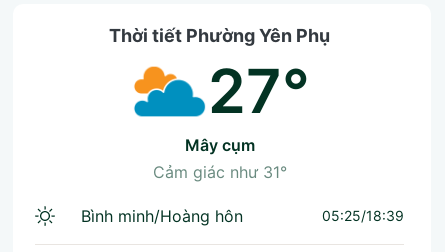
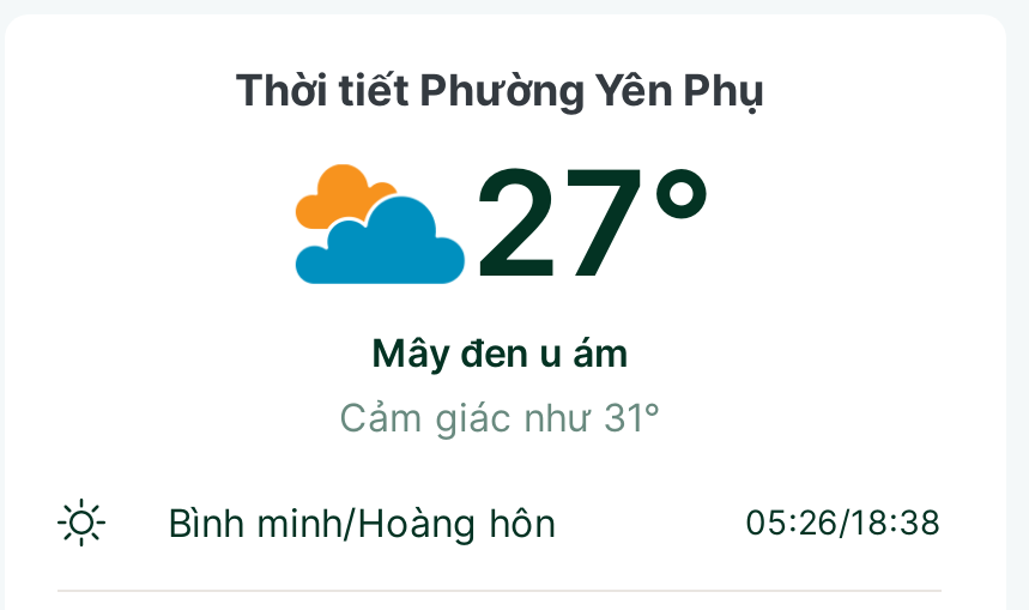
[199,135,254,155] mây cụm -> [407,327,628,375] mây đen u ám
[322,207,404,224] 05:25/18:39 -> [745,500,942,541] 05:26/18:38

